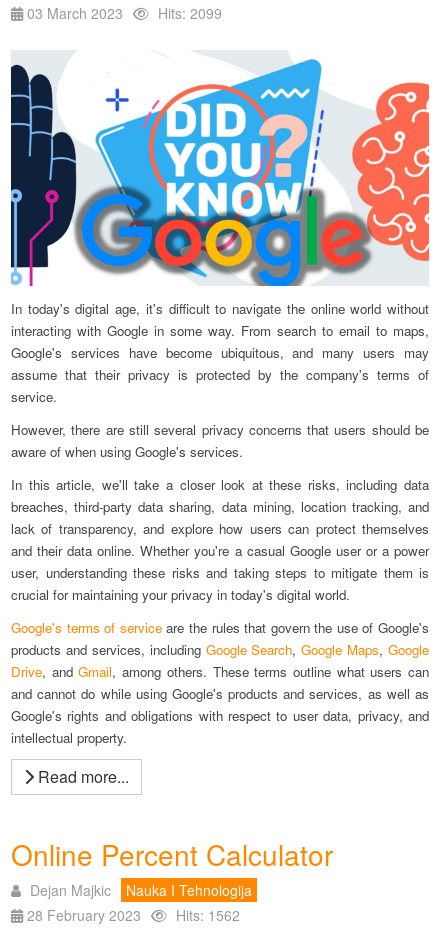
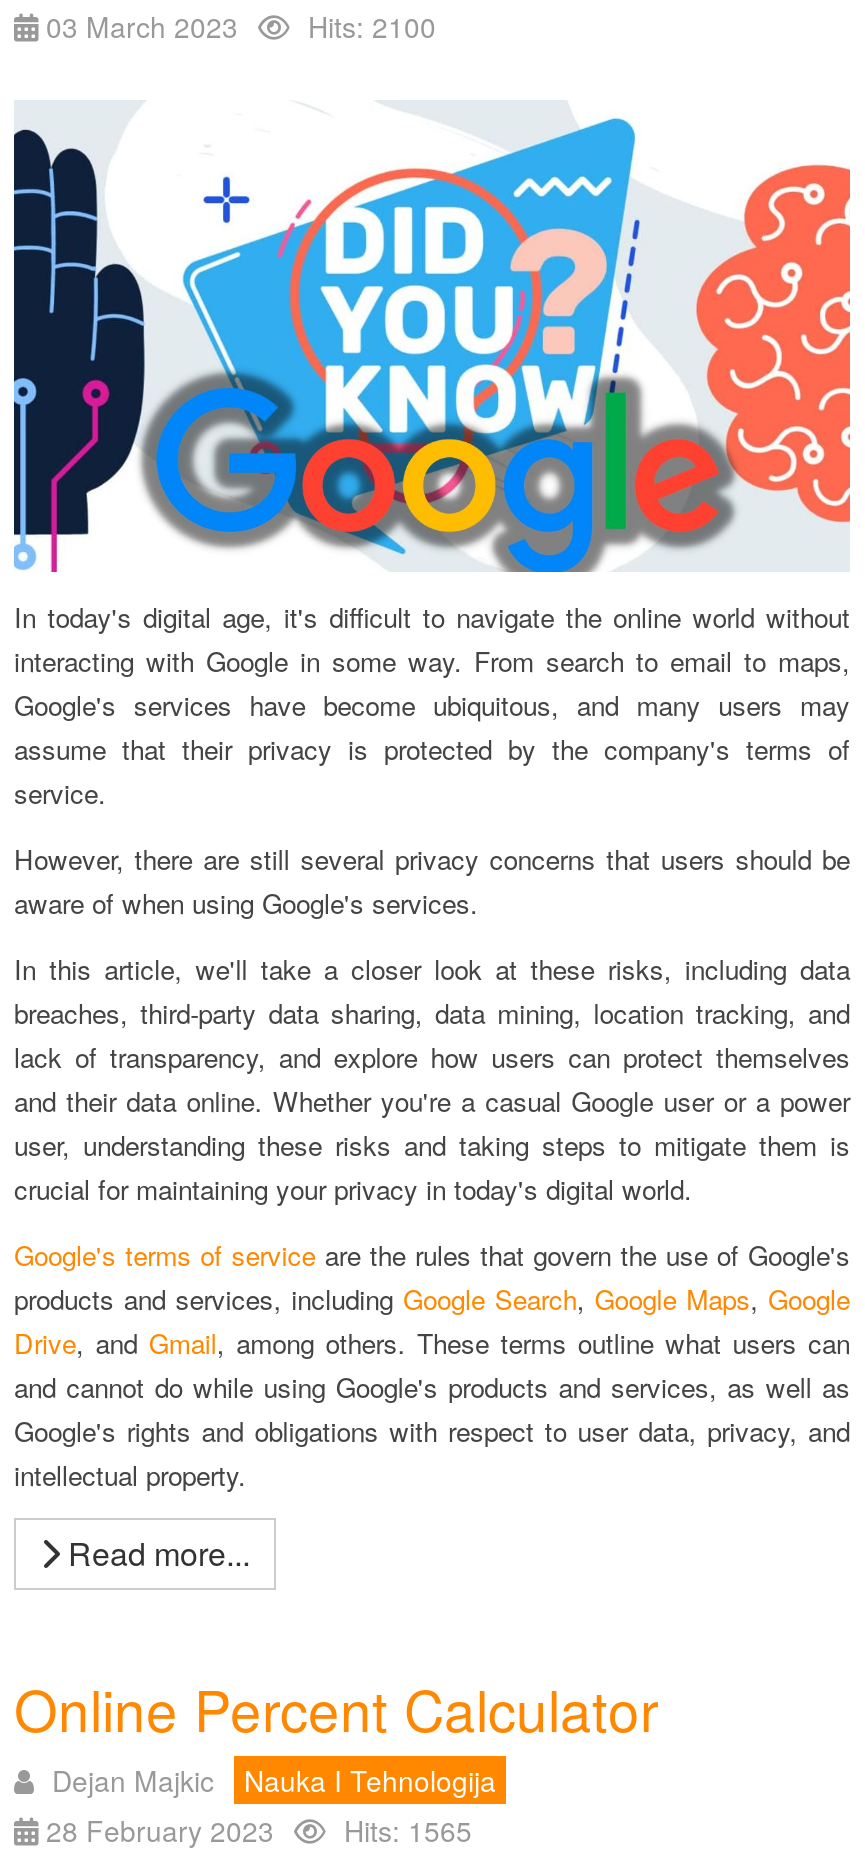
[27,3,222,23] 03 March 2023 Hits: 2099 -> [46,7,436,47] 03 March 2023 Hits: 2100
[27,905,240,925] 28 February 2023 Hits: 1562 -> [46,1809,472,1849] 28 February 2023 Hits: 1565

